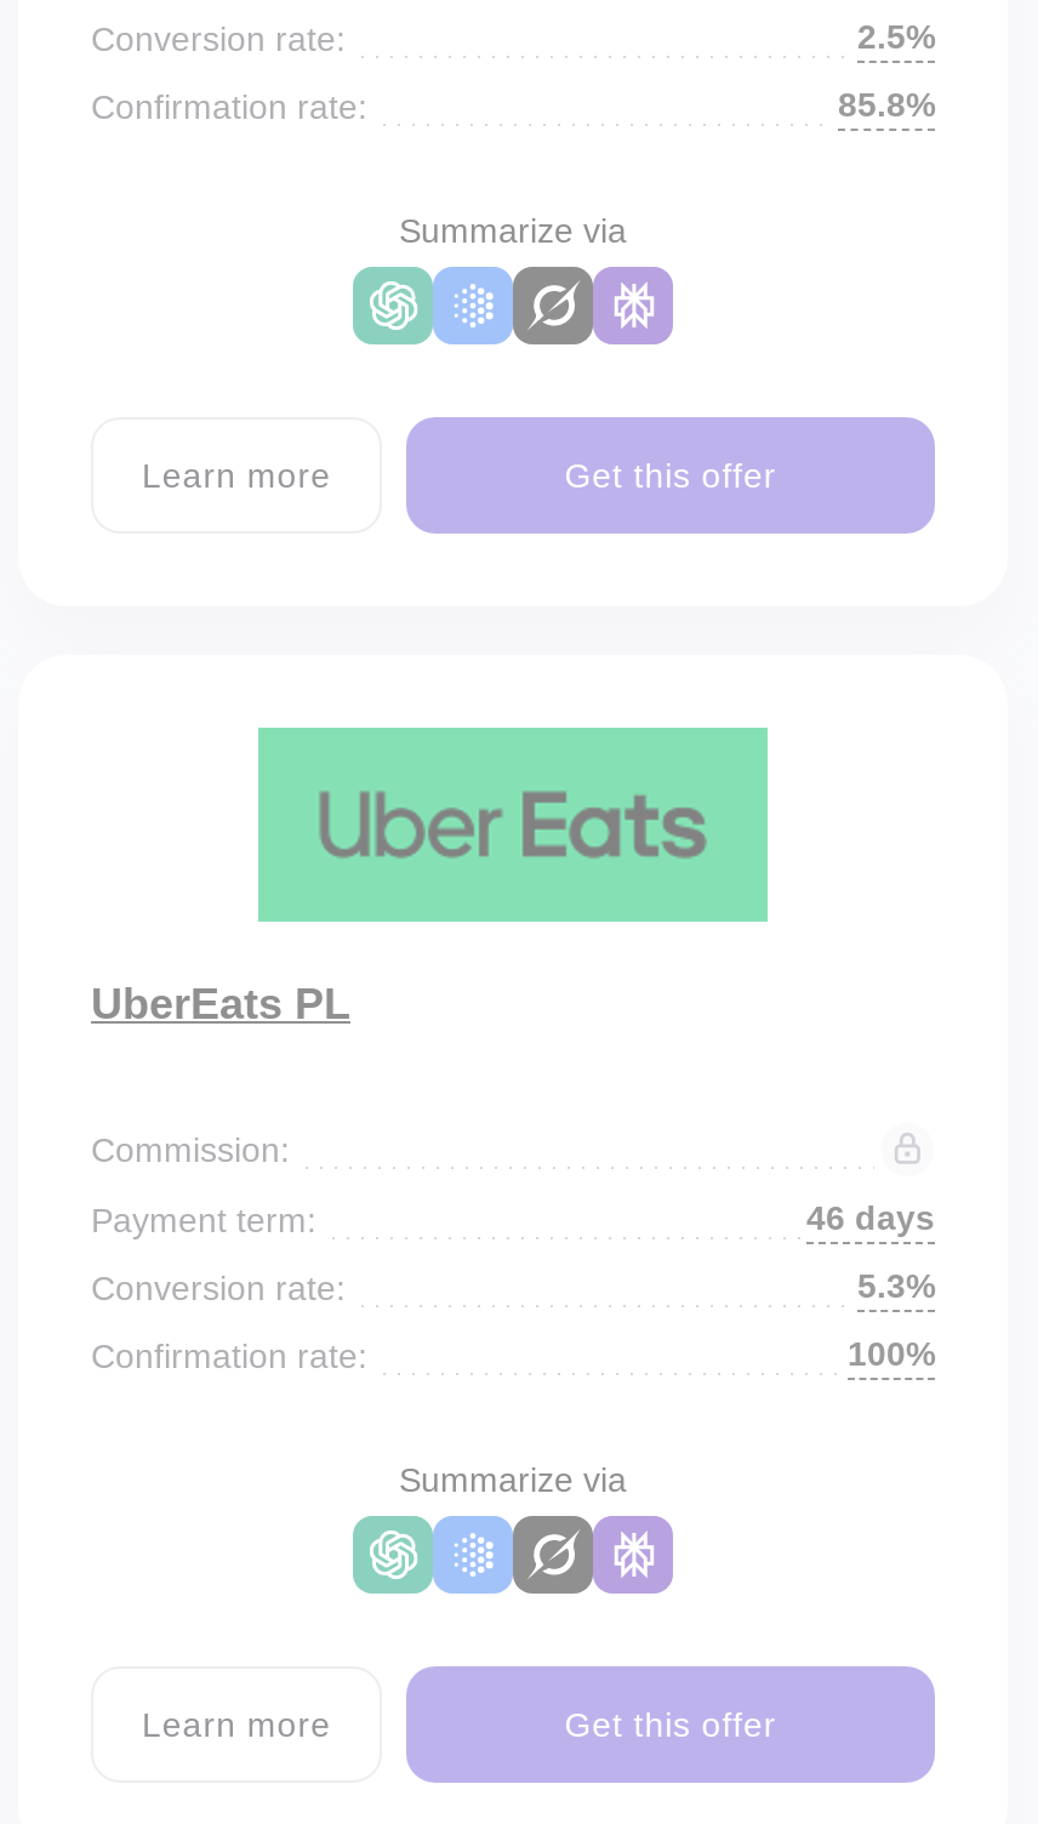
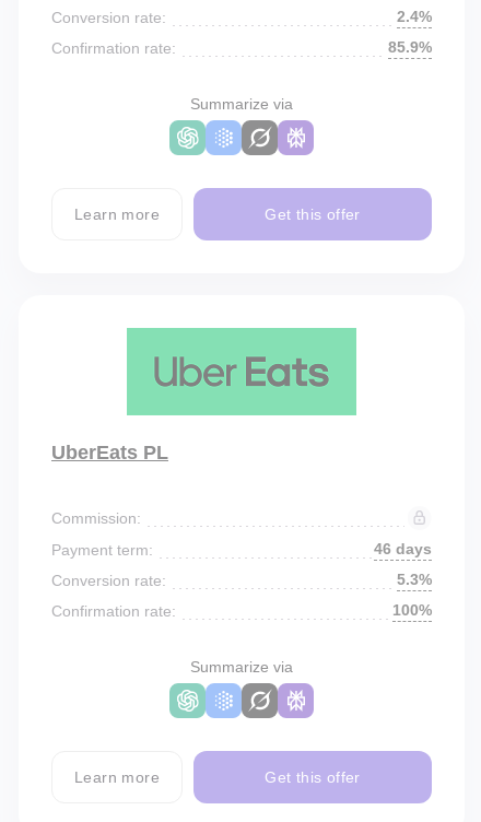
[857,17,935,56] 2.5% -> [397,8,432,25] 2.4%
[838,85,935,124] 85.8% -> [388,38,432,56] 85.9%

